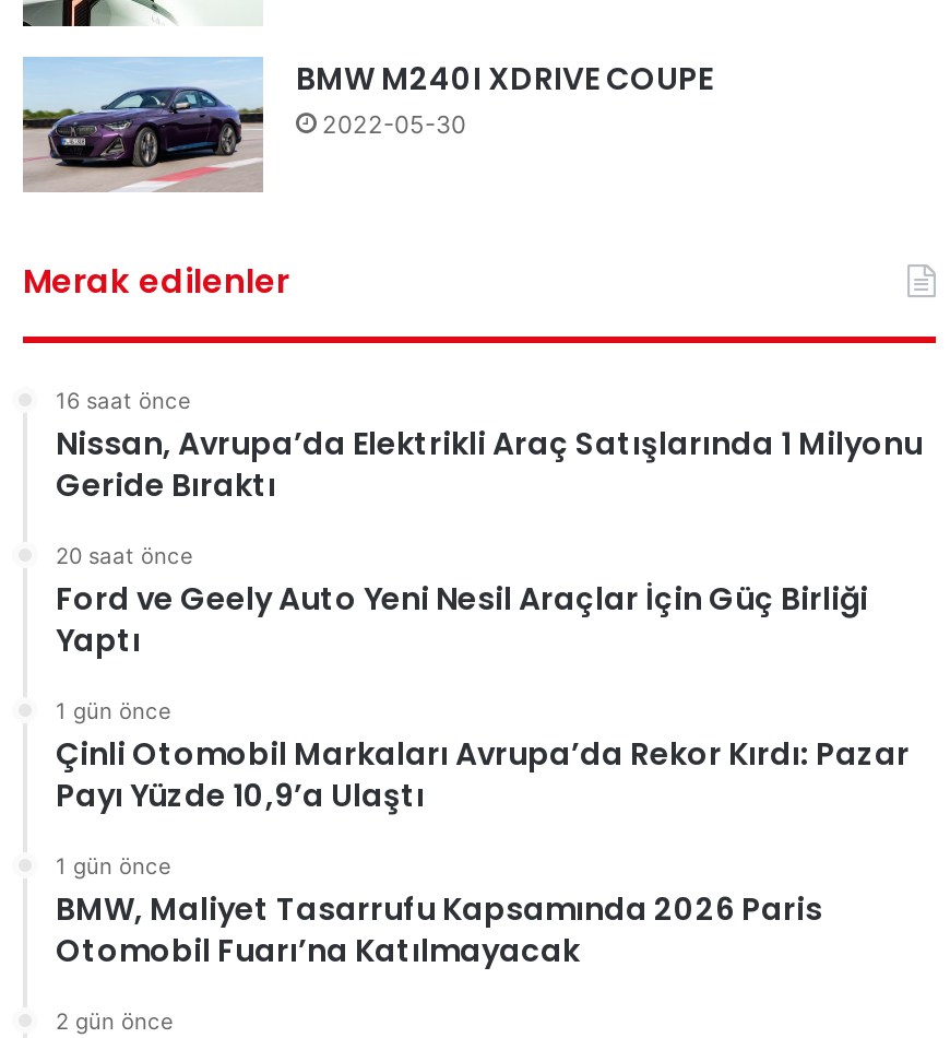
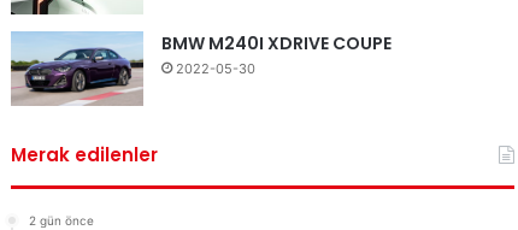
[56,387,923,972] 16 saat önce | Nissan, Avrupa’da Elektrikli Araç Satışlarında 1 Milyonu | Geride Bıraktı | 20 saat önce | Ford ve Geely Auto Yeni Nesil Araçlar İçin Güç Birliği | Yaptı | 1 gün önce | Çinli Otomobil Markaları Avrupa’da Rekor Kırdı: Pazar | Payı Yüzde 10,9’a Ulaştı | 1 gün önce | BMW, Maliyet Tasarrufu Kapsamında 2026 Paris | Otomobil Fuarı’na Katılmayacak -> none

